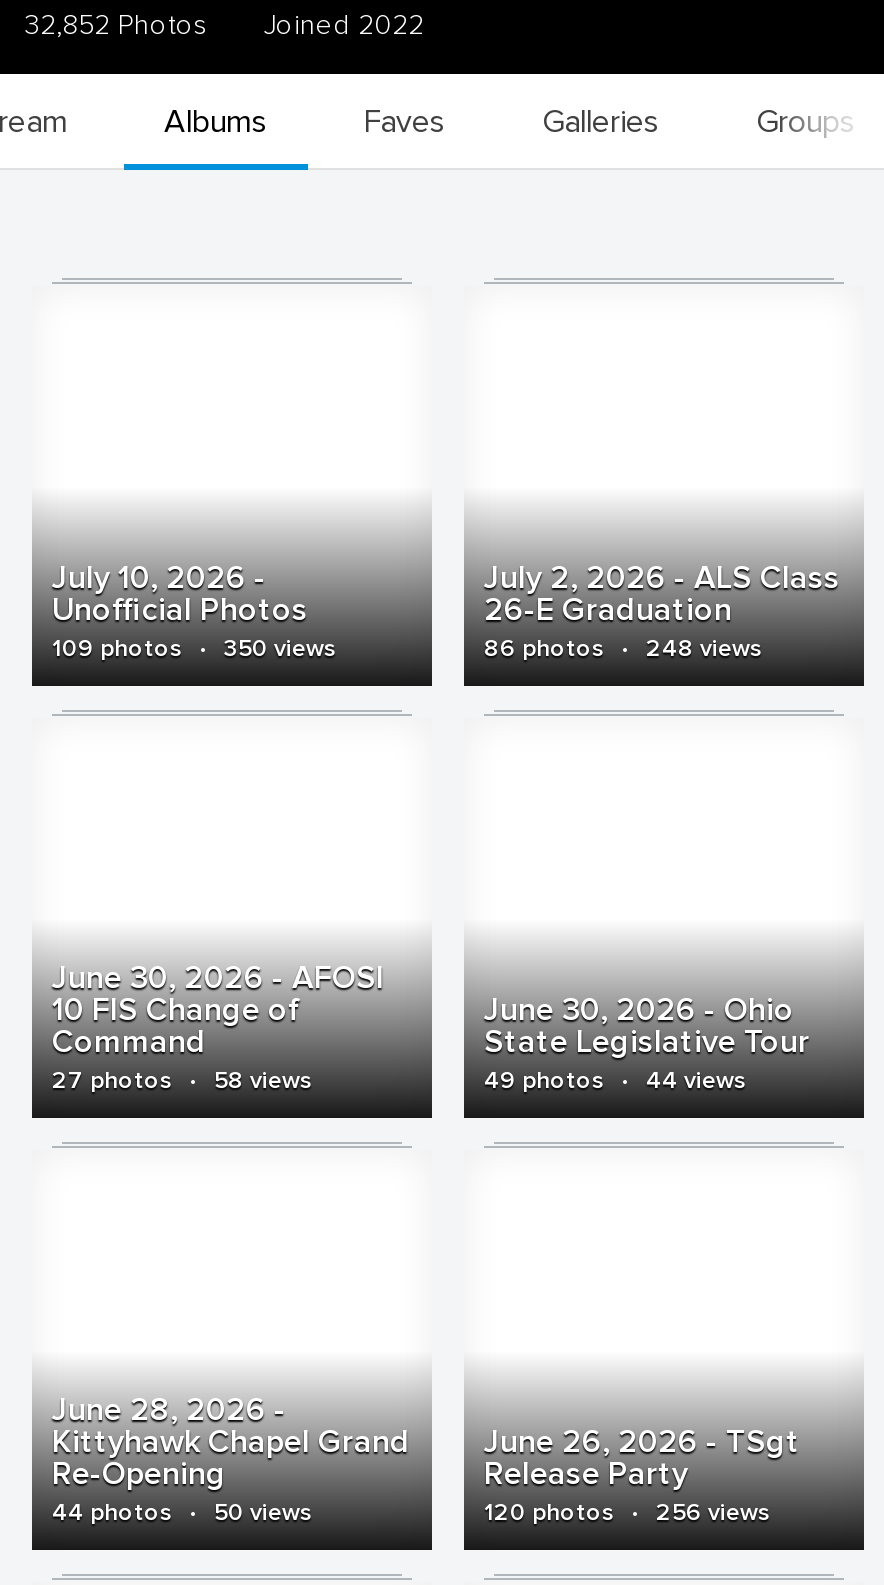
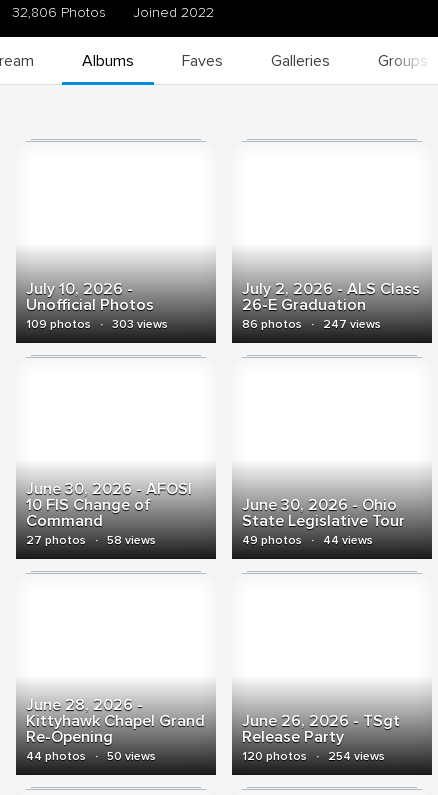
[24,8,424,42] 32,852 Photos Joined 2022 -> [12,4,214,21] 32,806 Photos Joined 2022
[52,634,336,664] 109 photos · 350 views -> [26,317,168,332] 109 photos · 303 views
[484,634,762,664] 86 photos · 248 views -> [242,317,381,332] 86 photos · 247 views
[484,1498,770,1528] 120 photos · 256 views -> [242,749,385,764] 120 photos · 254 views

